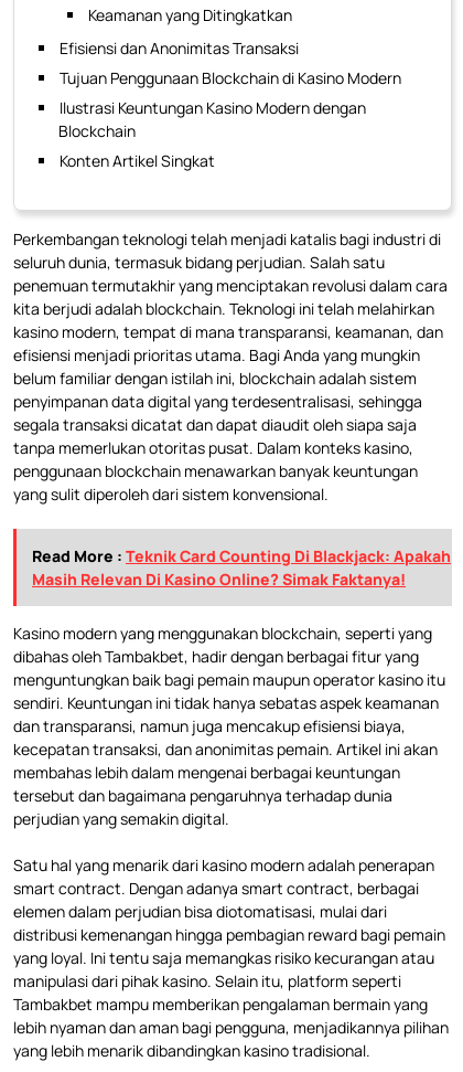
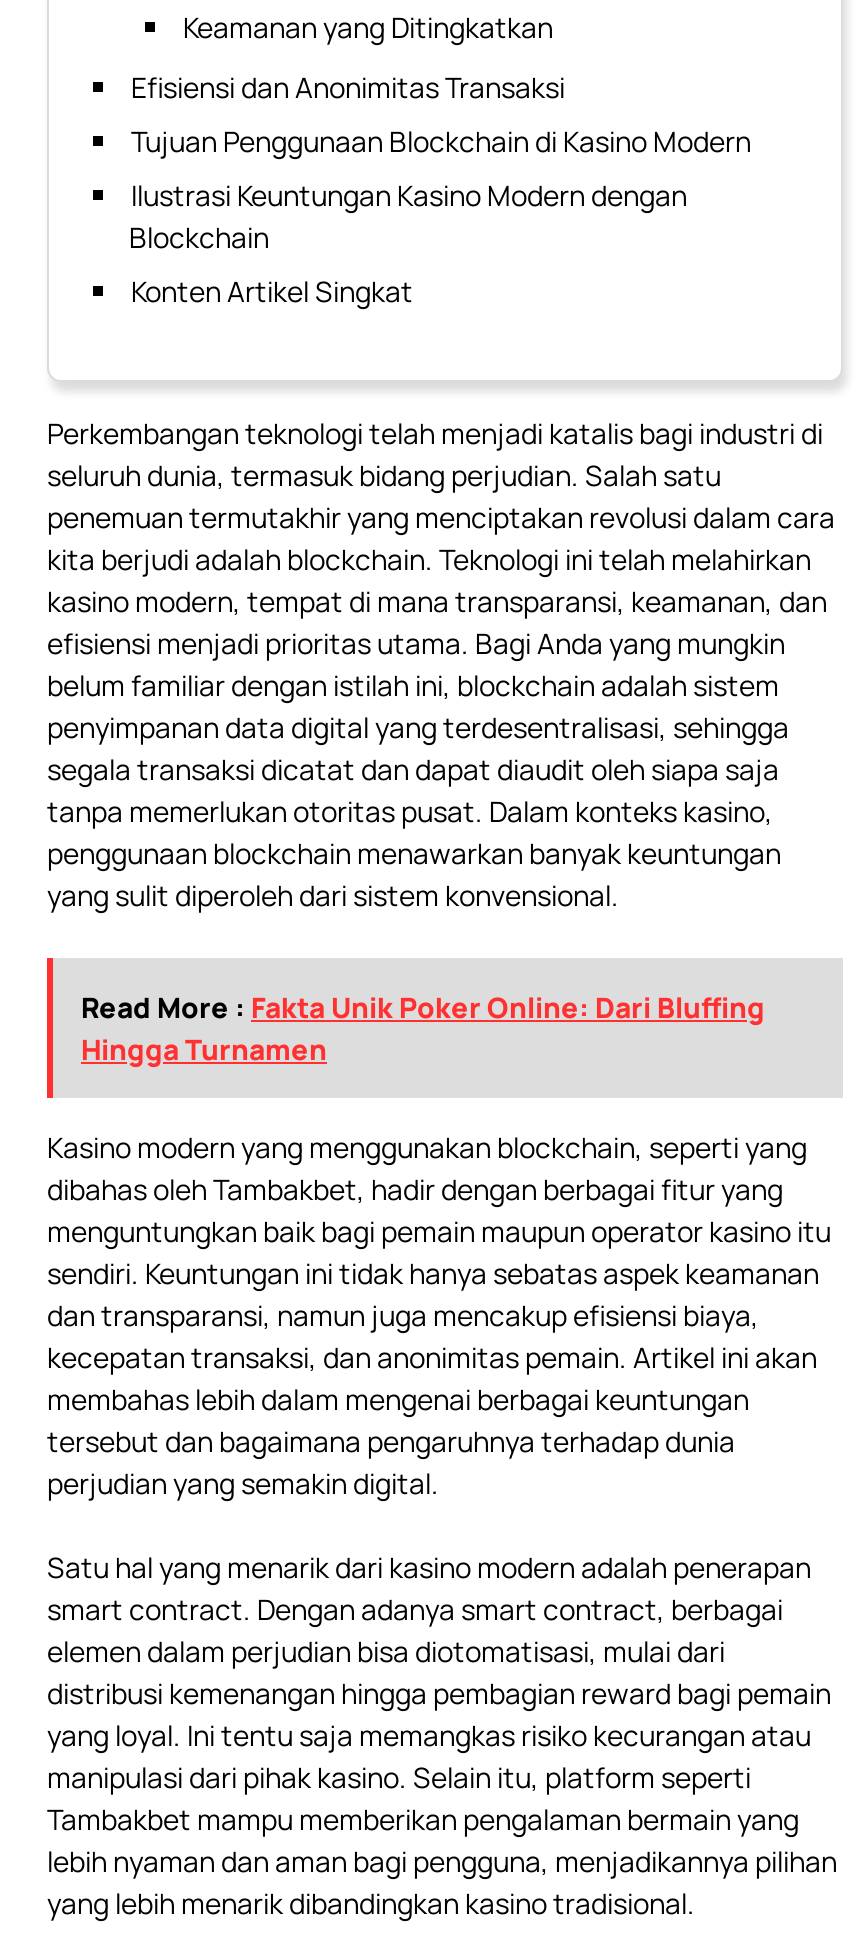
[32,546,451,590] Read More : Teknik Card Counting Di Blackjack: Apakah | Masih Relevan Di Kasino Online? Simak Faktanya! -> [81,988,765,1068] Read More : Fakta Unik Poker Online: Dari Bluffing | Hingga Turnamen

